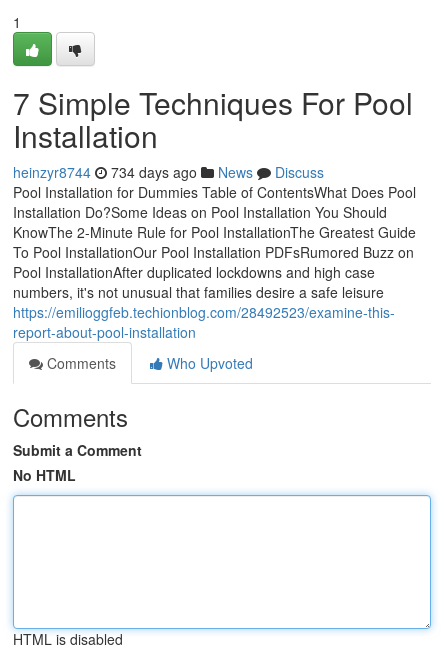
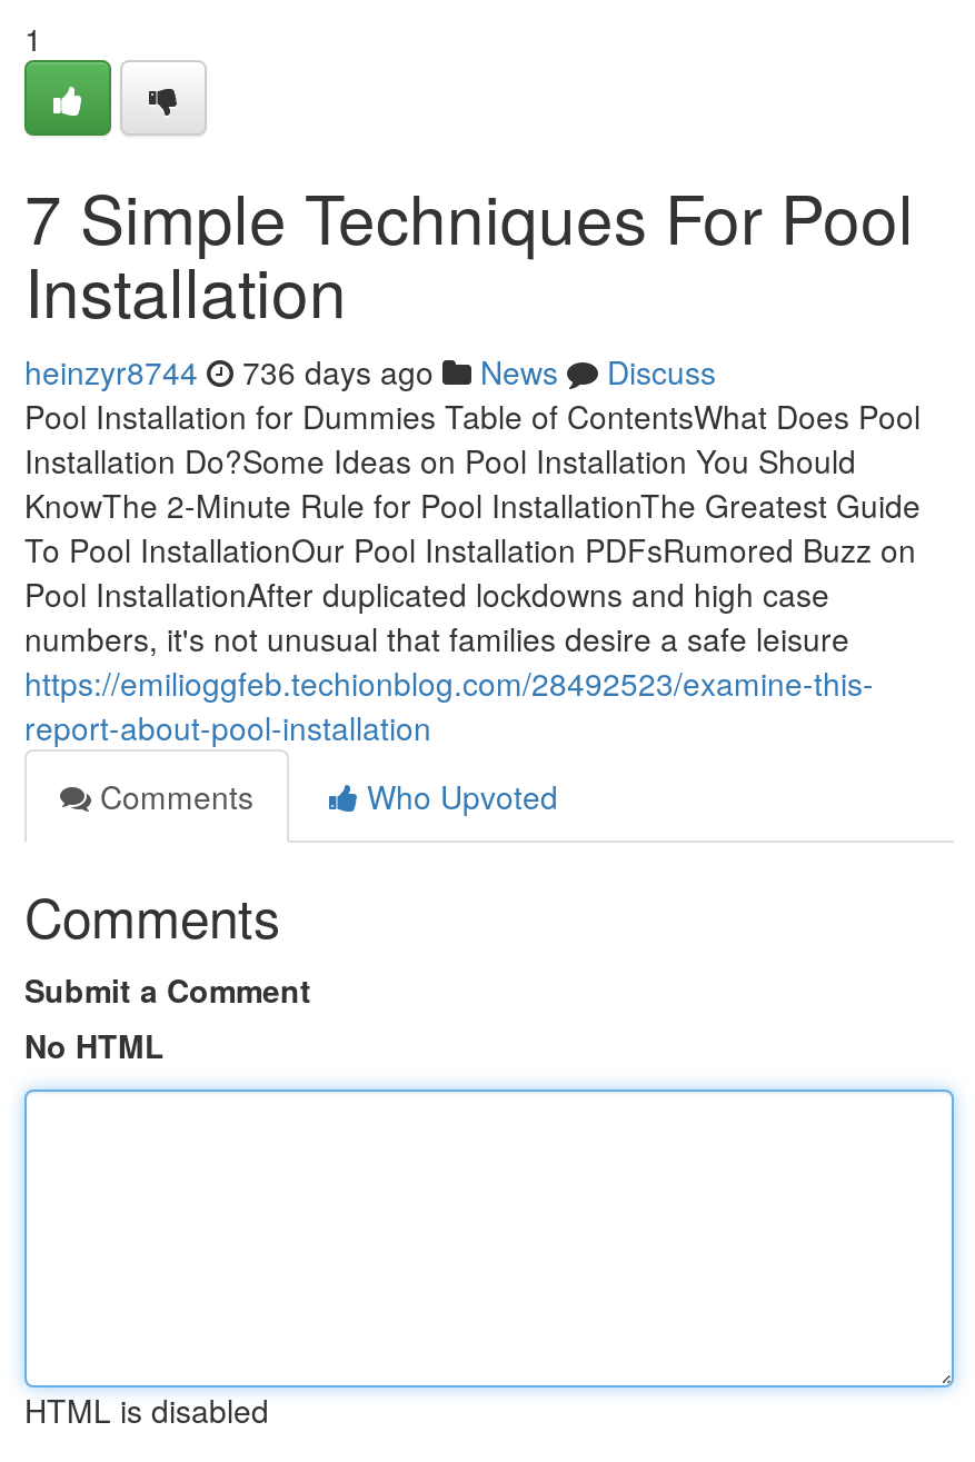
[13,162,324,182] heinzyr8744 734 days ago News Discuss -> [24,349,716,394] heinzyr8744 736 days ago News Discuss

